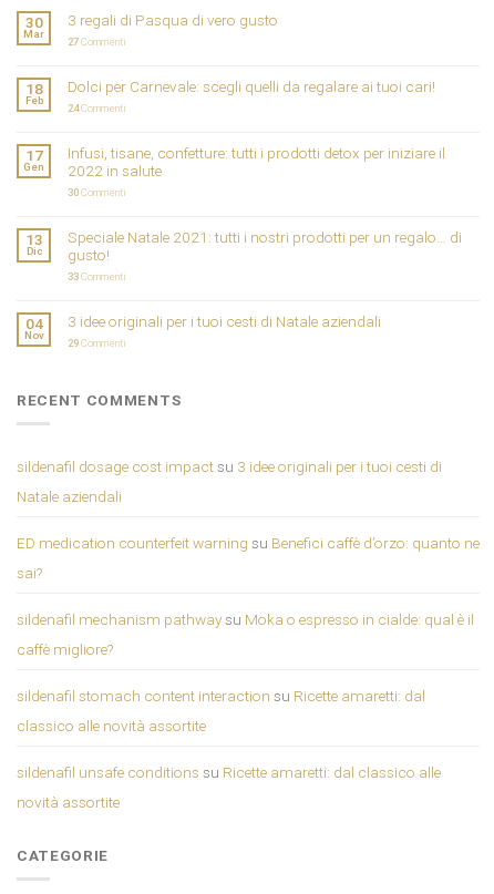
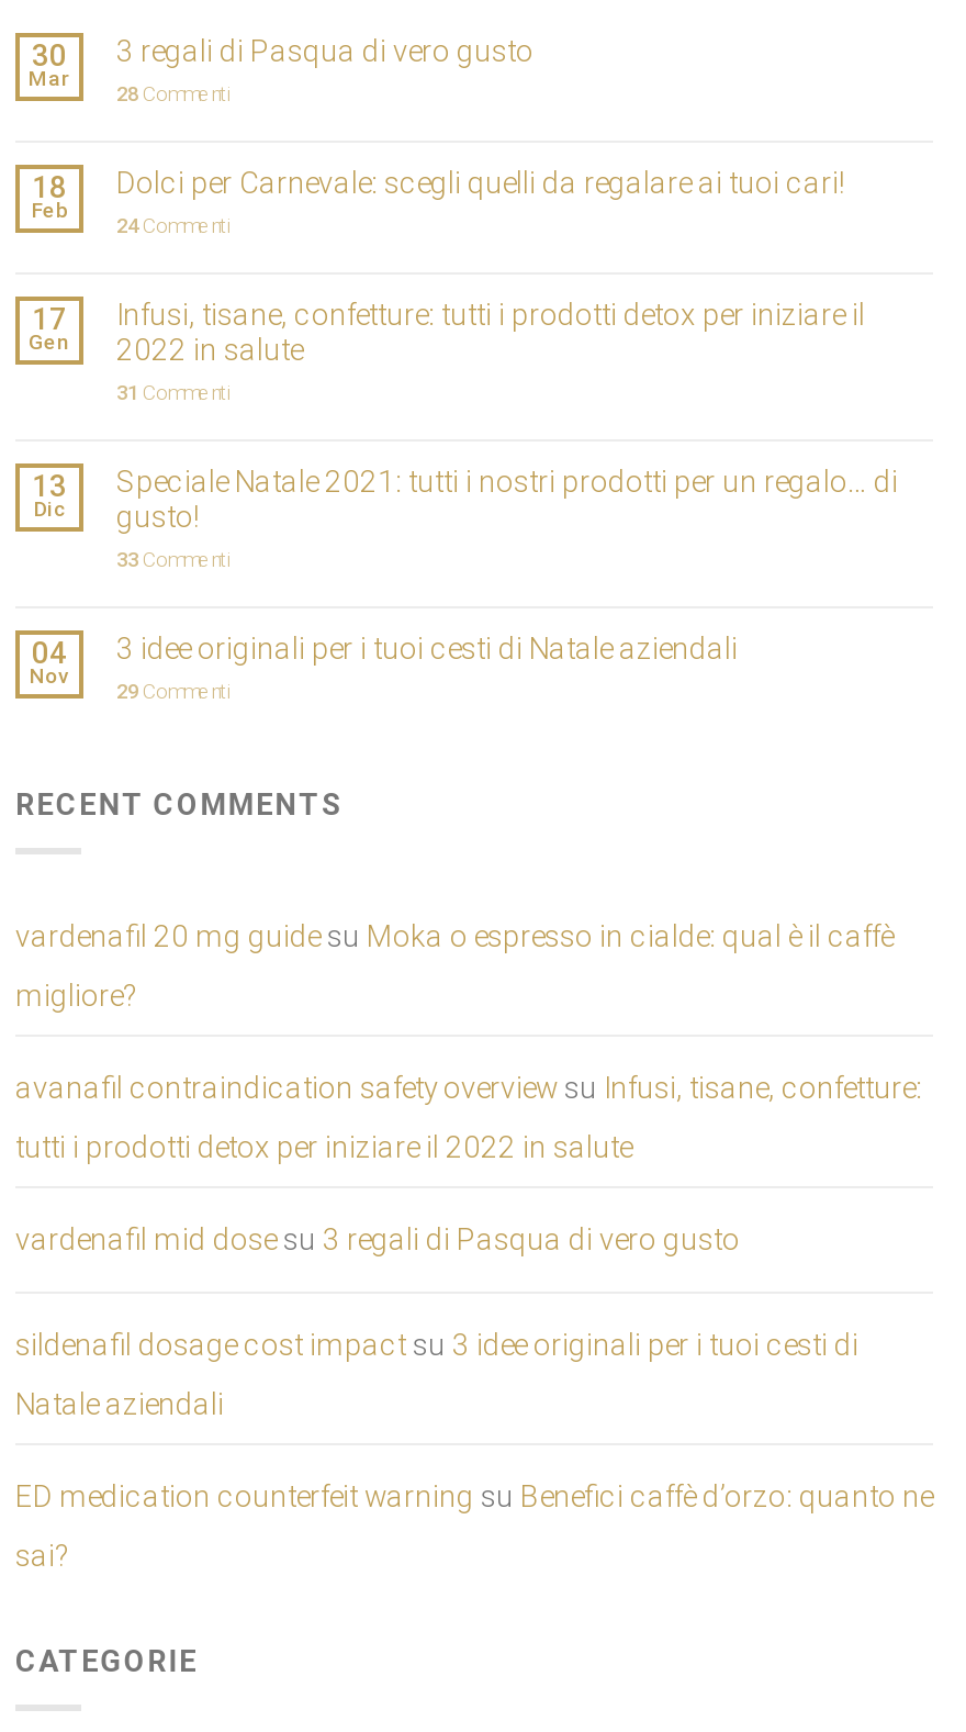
[68,35,126,48] 27 Commenti -> [116,81,233,105] 28 Commenti
[68,186,126,198] 30 Commenti -> [116,380,233,404] 31 Commenti
none -> [15,918,922,1256] vardenafil 20 mg guide su Moka o espresso in cialde: qual è il caffè | migliore? | avanafil contraindication safety overview su Infusi, tisane, confetture: | tutti i prodotti detox per iniziare il 2022 in salute | vardenafil mid dose su 3 regali di Pasqua di vero gusto
moved [17,457,480,581] -> [15,1327,933,1573]: sildenafil dosage cost impact su 3 idee originali per i tuoi cesti di | Natale aziendali | ED medication counterfeit warning su Benefici caffè d’orzo: quanto ne | sai?
[17,610,474,811] sildenafil mechanism pathway su Moka o espresso in cialde: qual è il | caffè migliore? | sildenafil stomach content interaction su Ricette amaretti: dal | classico alle novità assortite | sildenafil unsafe conditions su Ricette amaretti: dal classico alle | novità assortite -> none

